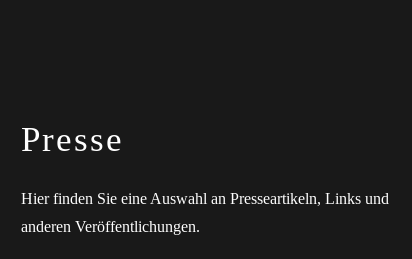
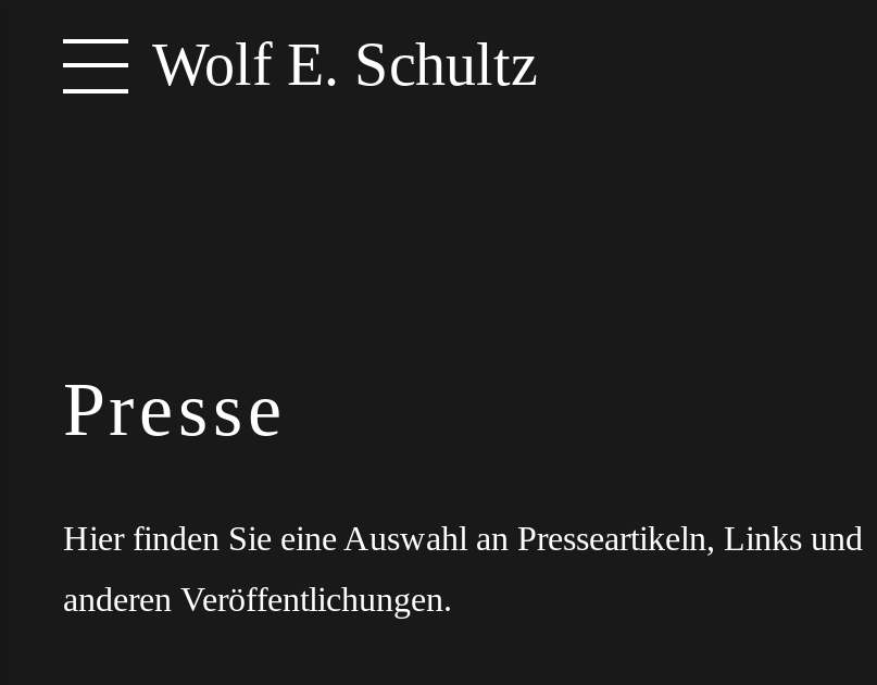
none -> [152,30,537,98] Wolf E. Schultz

